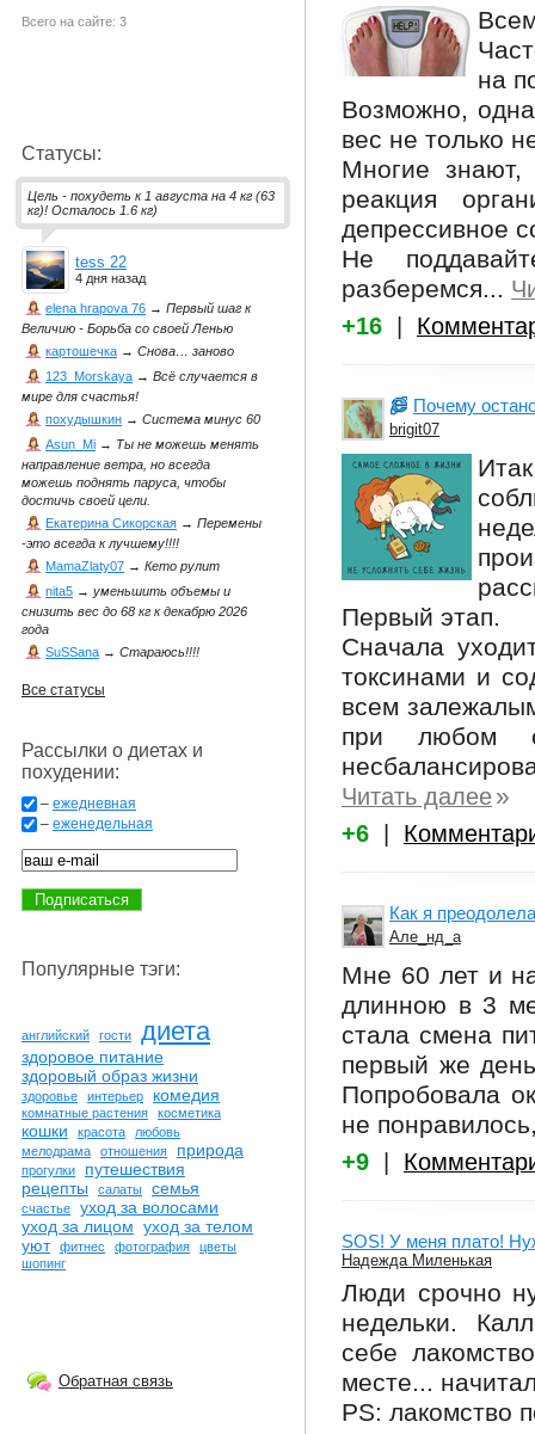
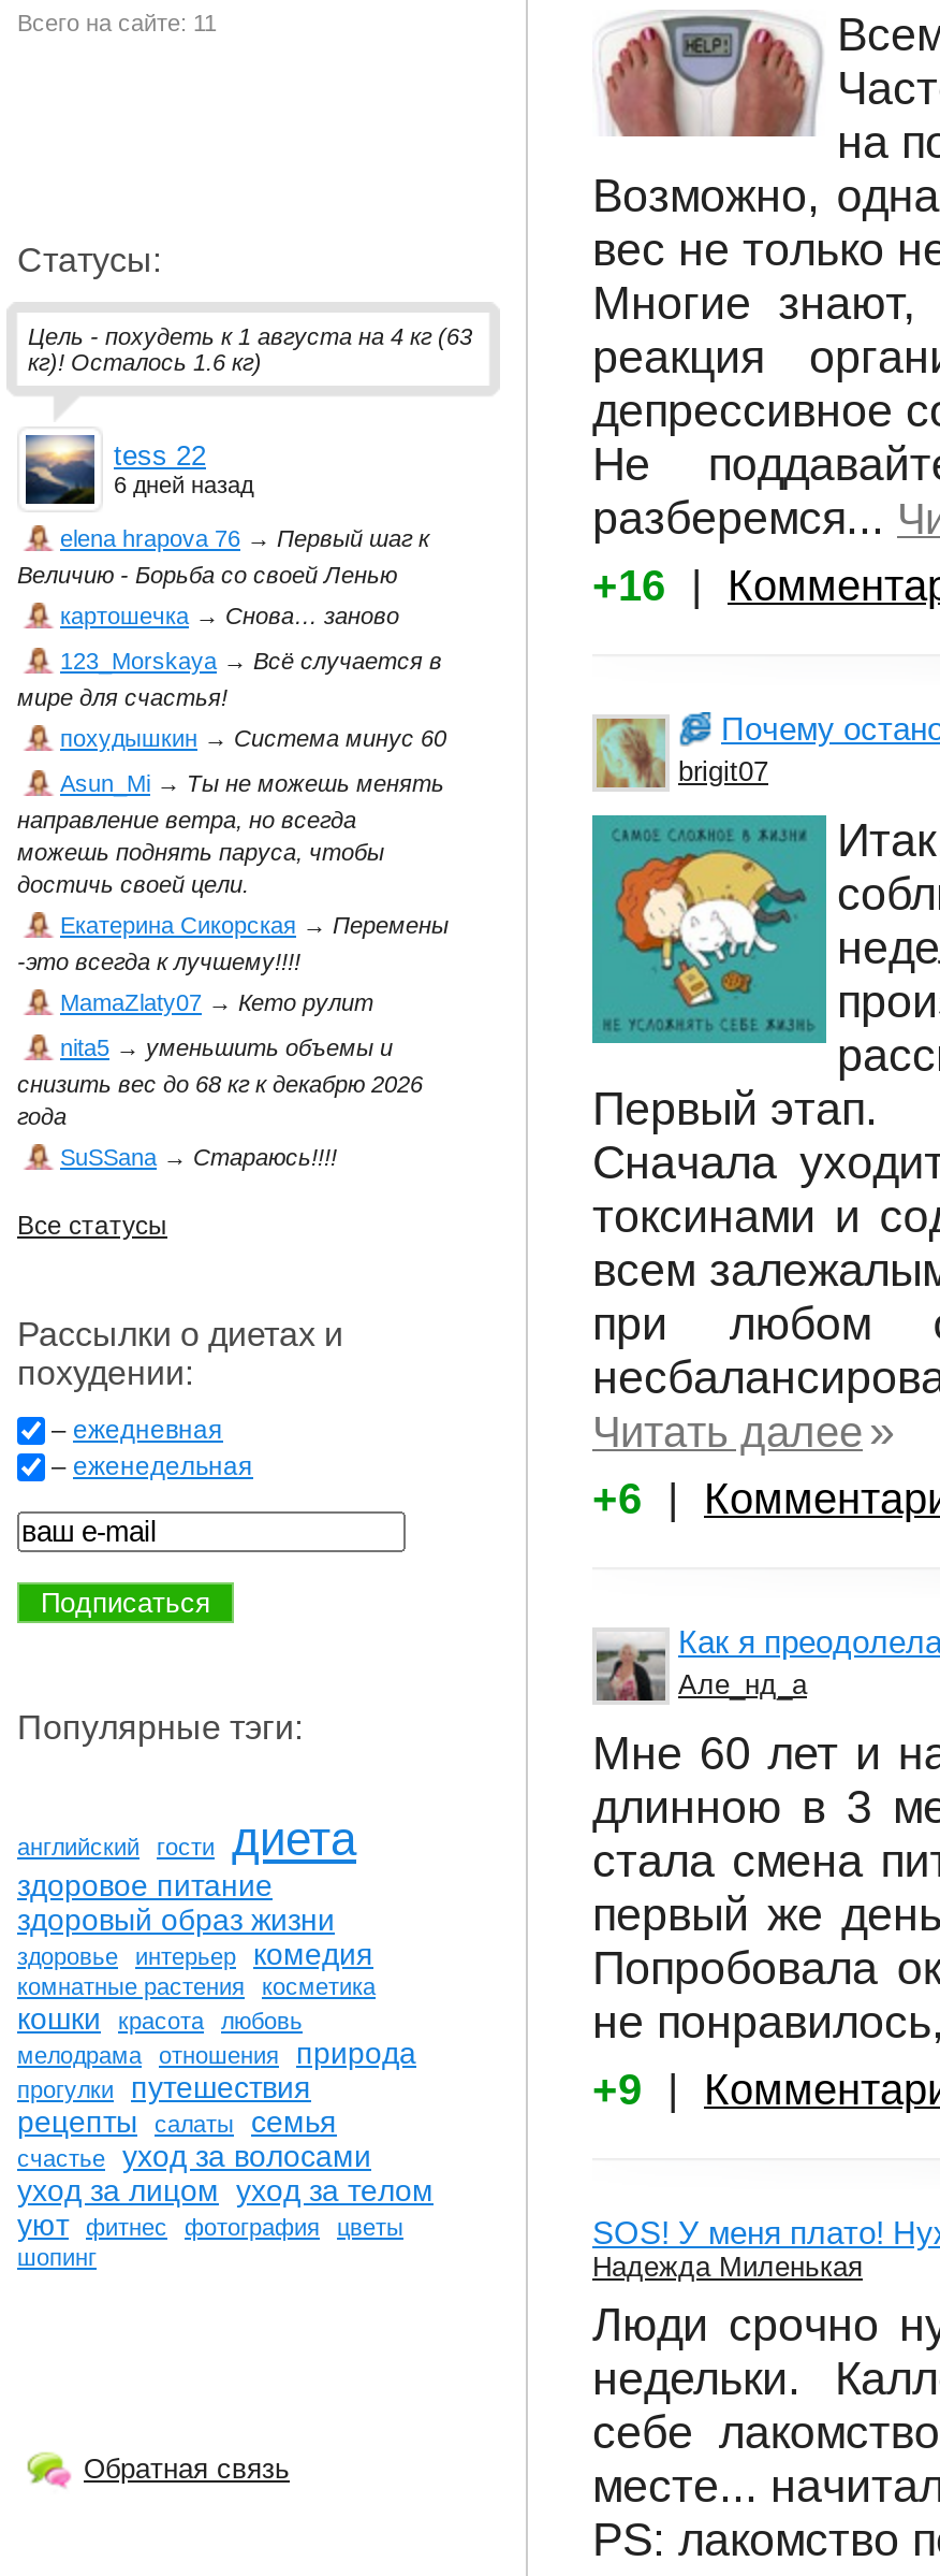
[21,15,127,29] Всего на сайте: 3 -> [17,11,217,37] Всего на сайте: 11
[75,272,146,286] 4 дня назад -> [114,473,253,498] 6 дней назад

